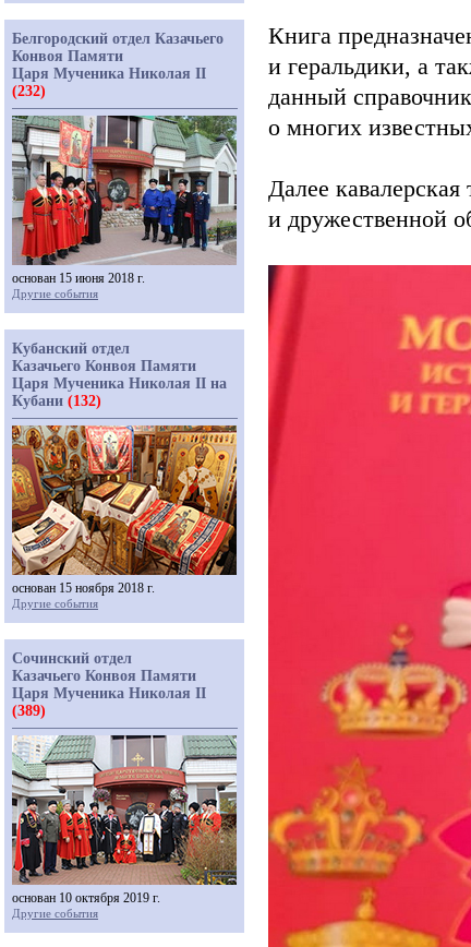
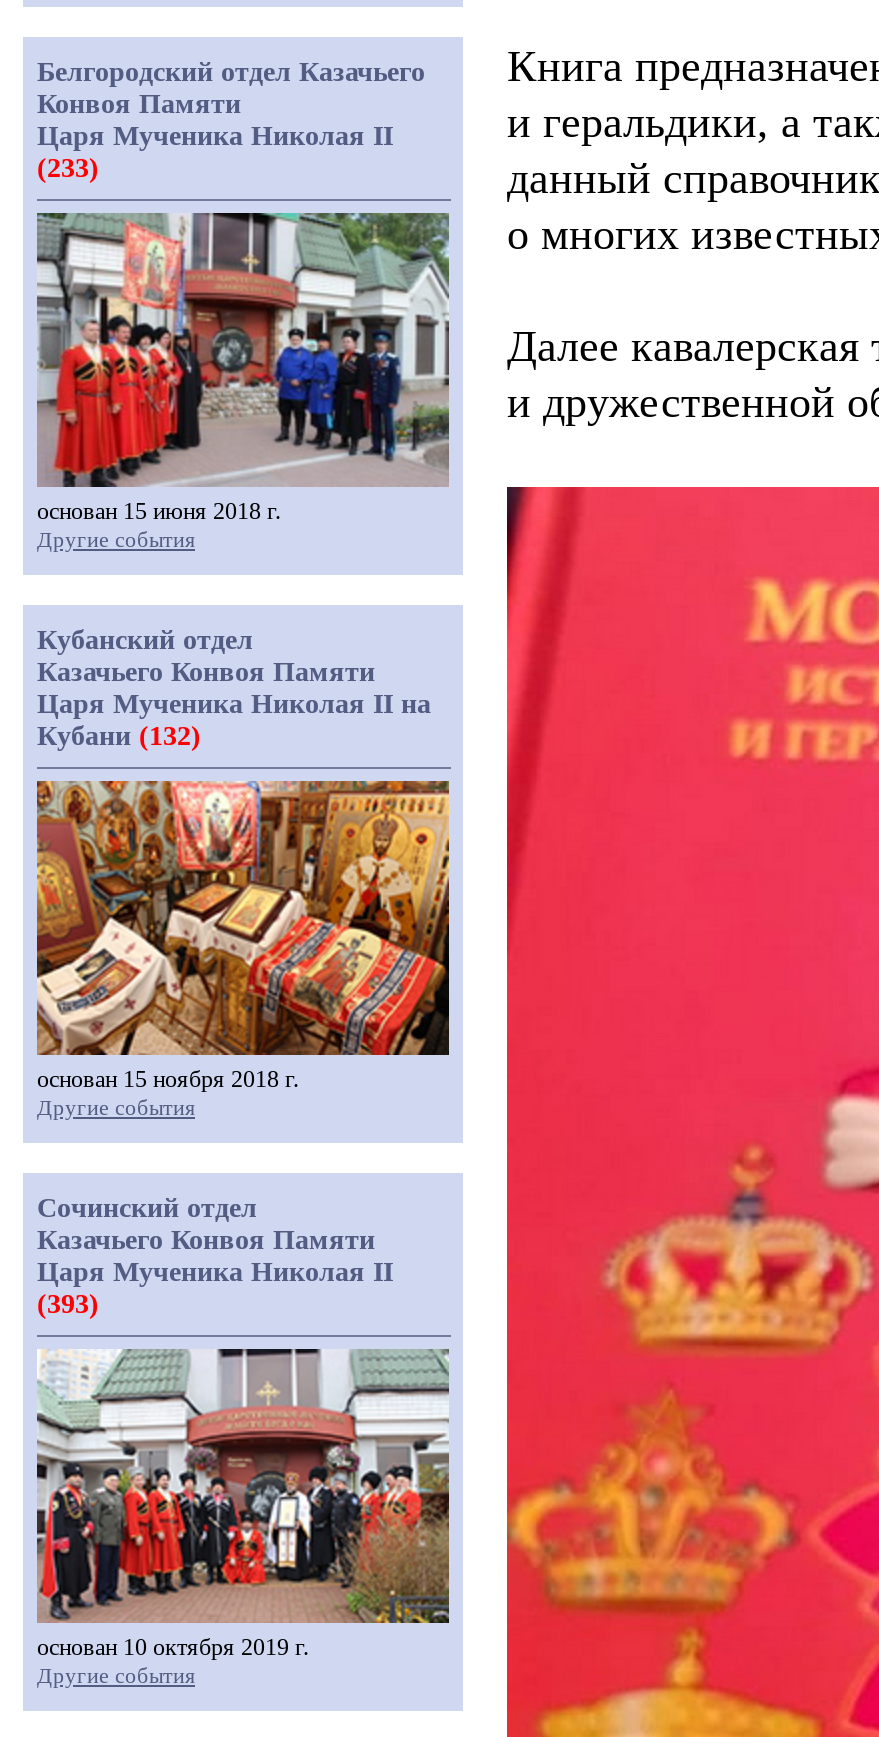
[12,83,46,99] (232) -> [37,153,99,183] (233)
[12,703,46,719] (389) -> [37,1289,99,1319] (393)

